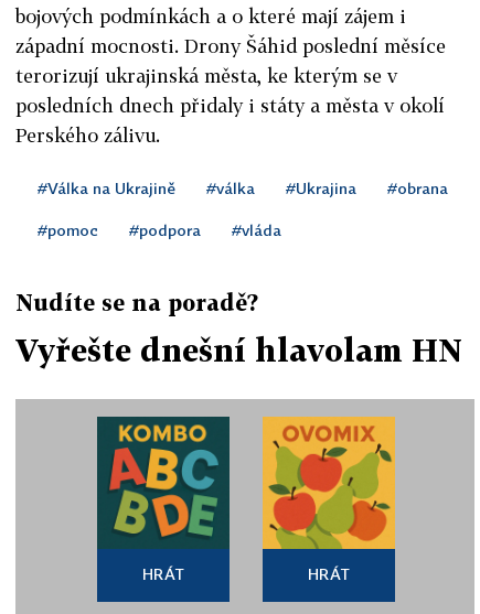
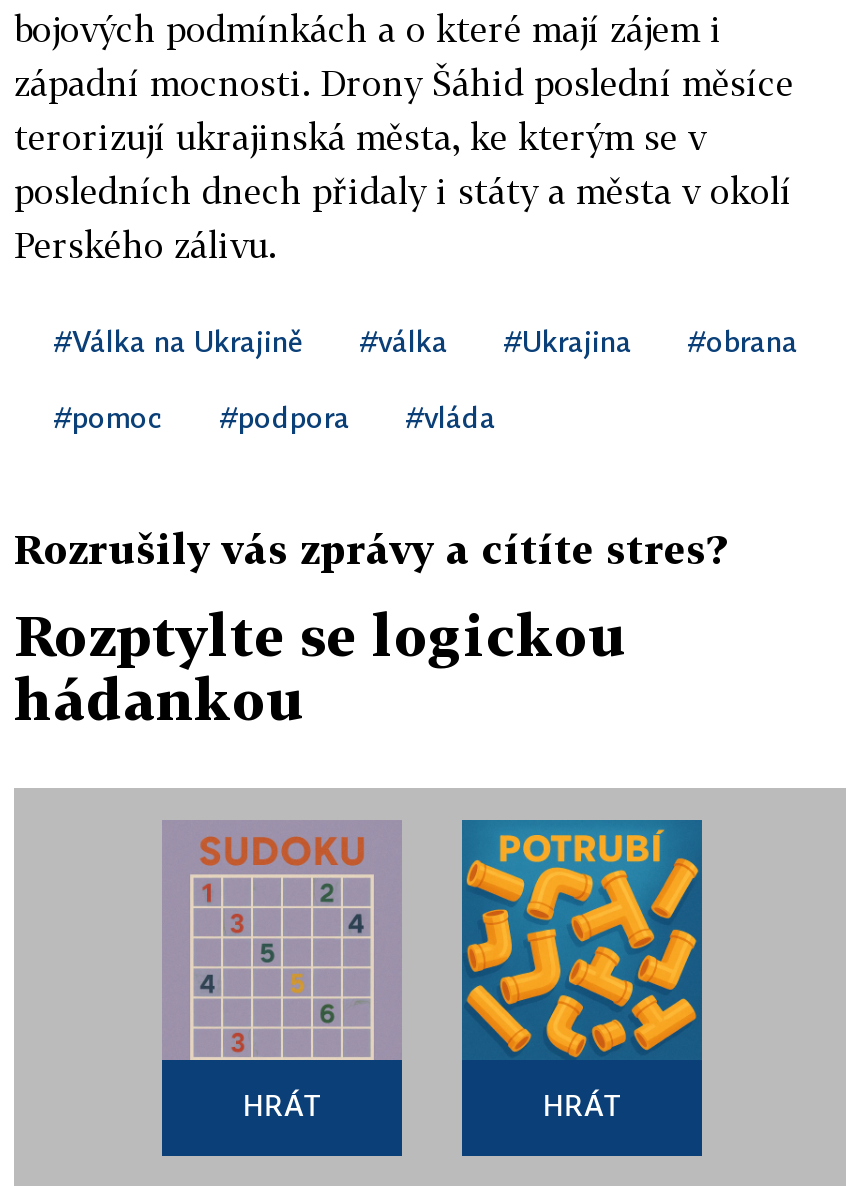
[15,289,258,316] Nudíte se na poradě? -> [14,525,726,573] Rozrušily vás zprávy a cítíte stres?
[15,332,462,369] Vyřešte dnešní hlavolam HN -> [14,603,628,733] Rozptylte se logickou | hádankou
[96,416,231,549] [image] -> [162,820,402,1062] [image]
[262,416,396,550] [image] -> [460,818,704,1058] [image]

